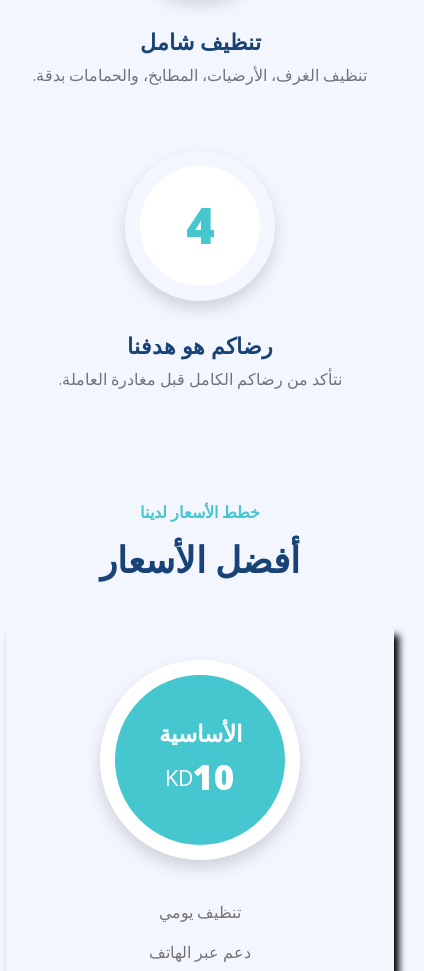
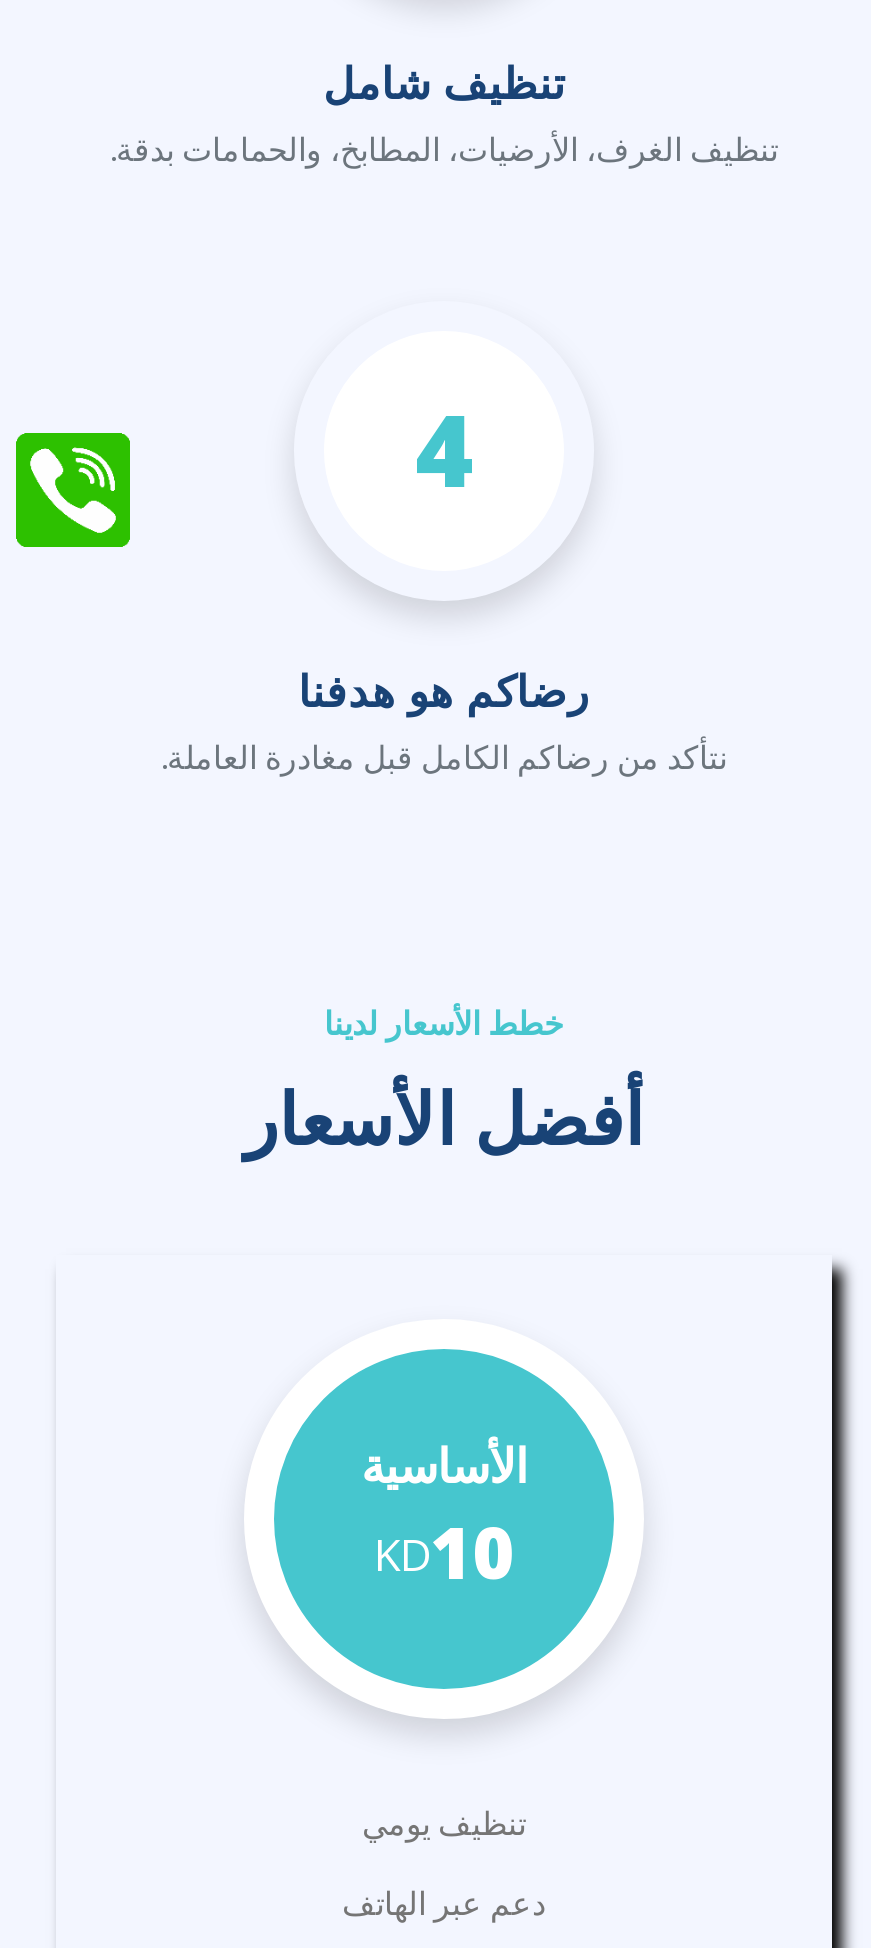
none -> [14,431,132,549] [image]

